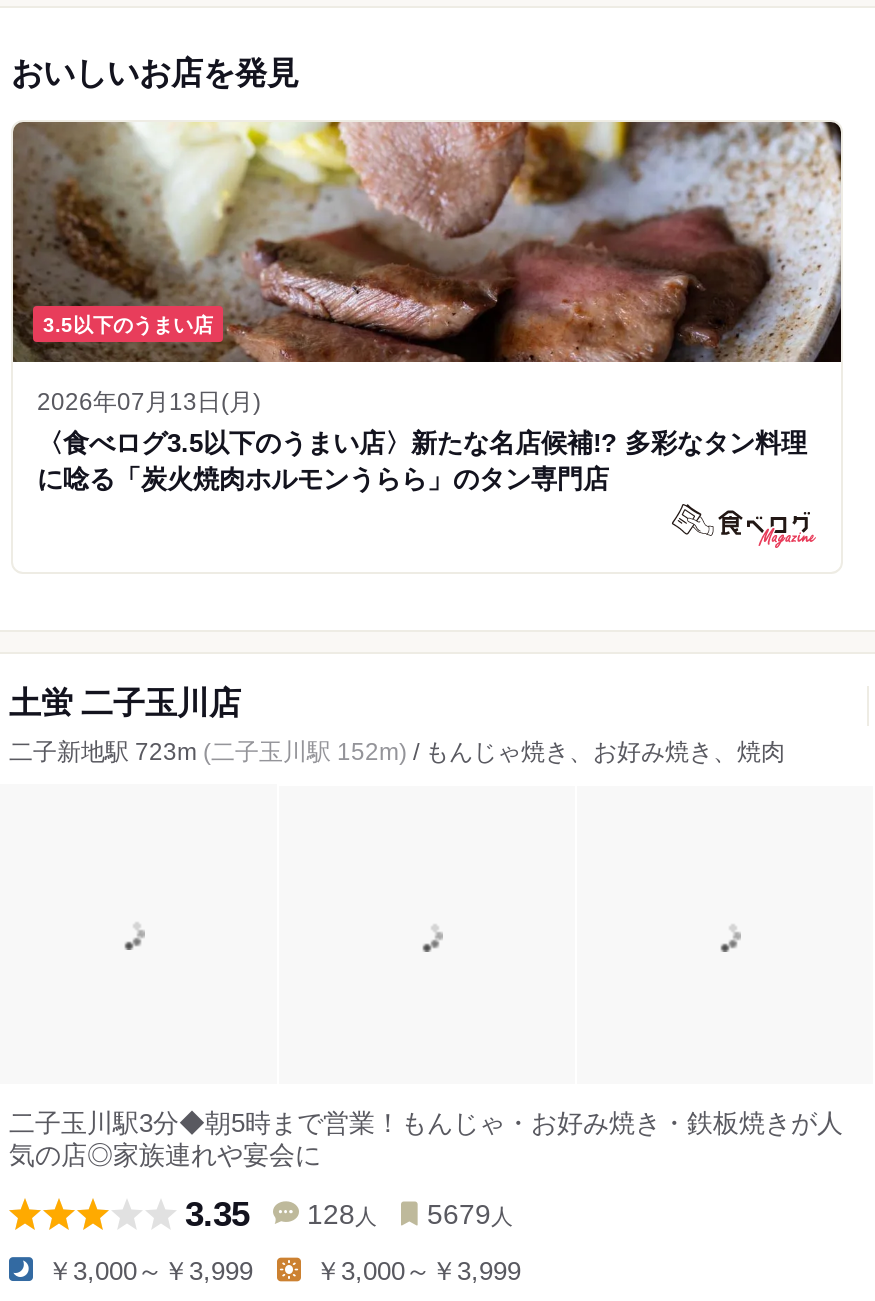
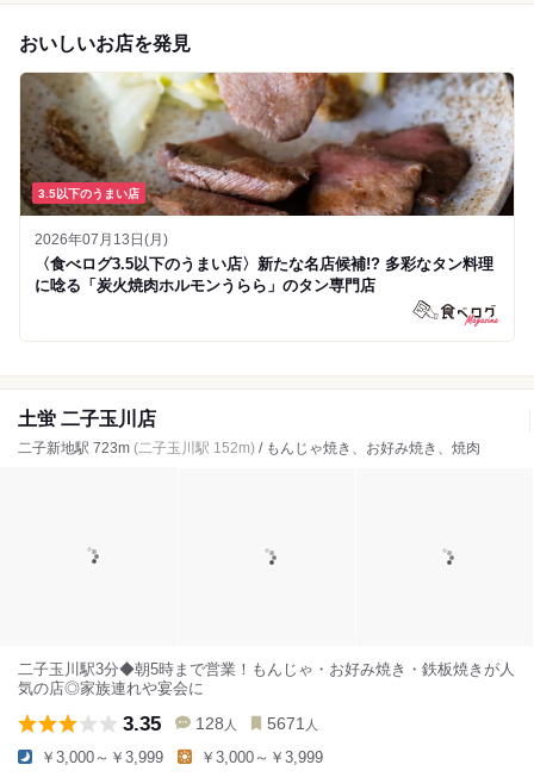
[185,1195,513,1235] 3.35 128人 5679人 -> [123,712,318,736] 3.35 128人 5671人

